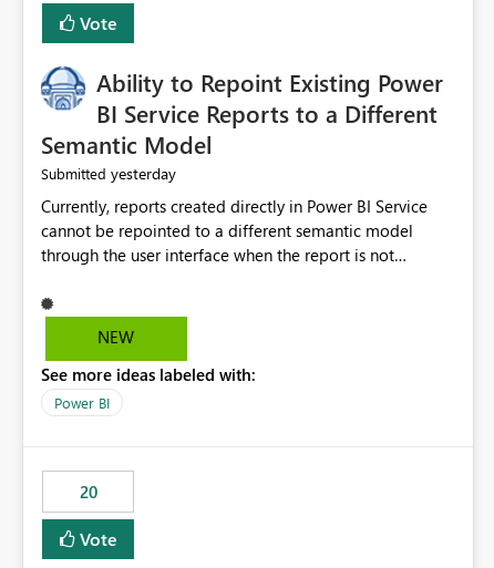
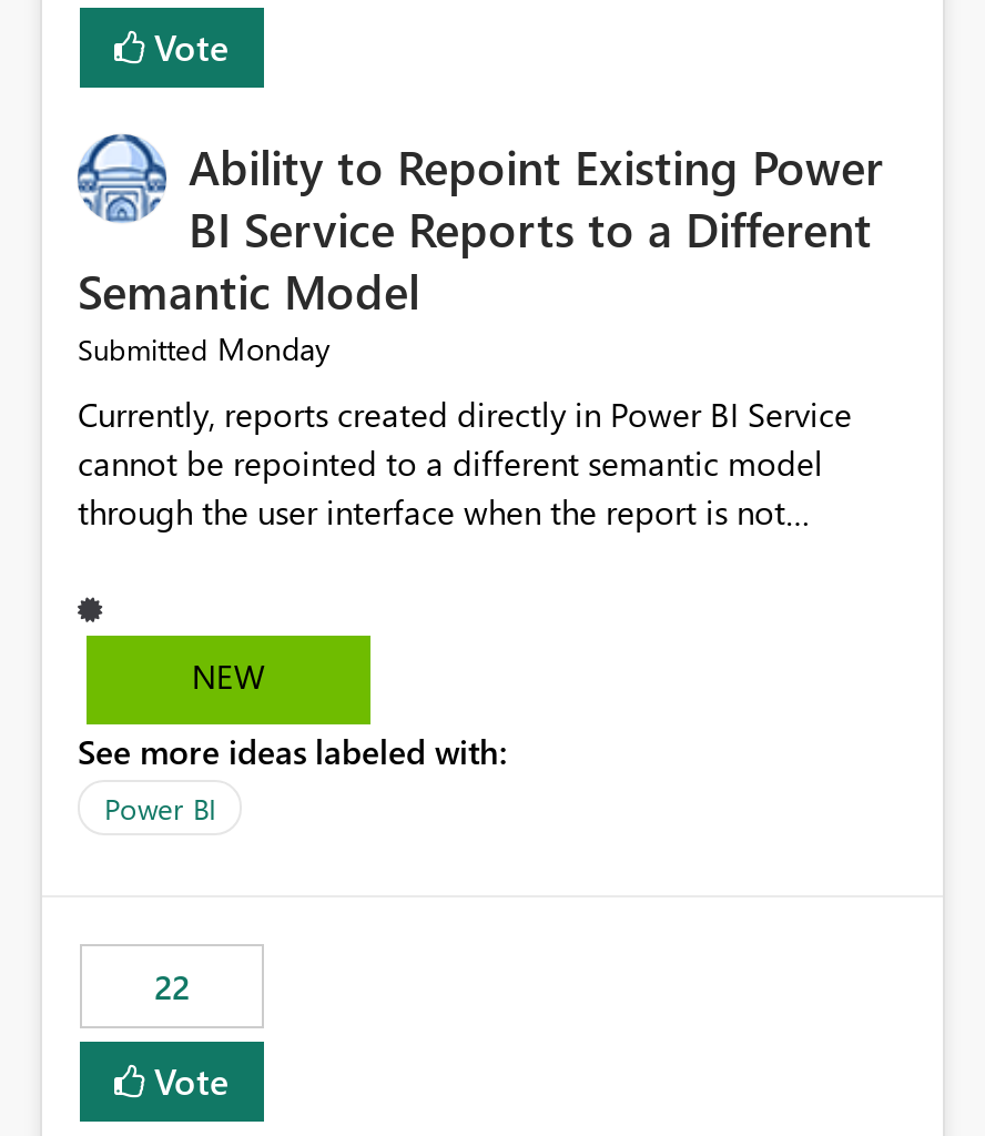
[41,163,176,184] Submitted yesterday -> [78,328,331,370] Submitted Monday
[79,481,97,503] 20 -> [154,965,190,1009] 22

